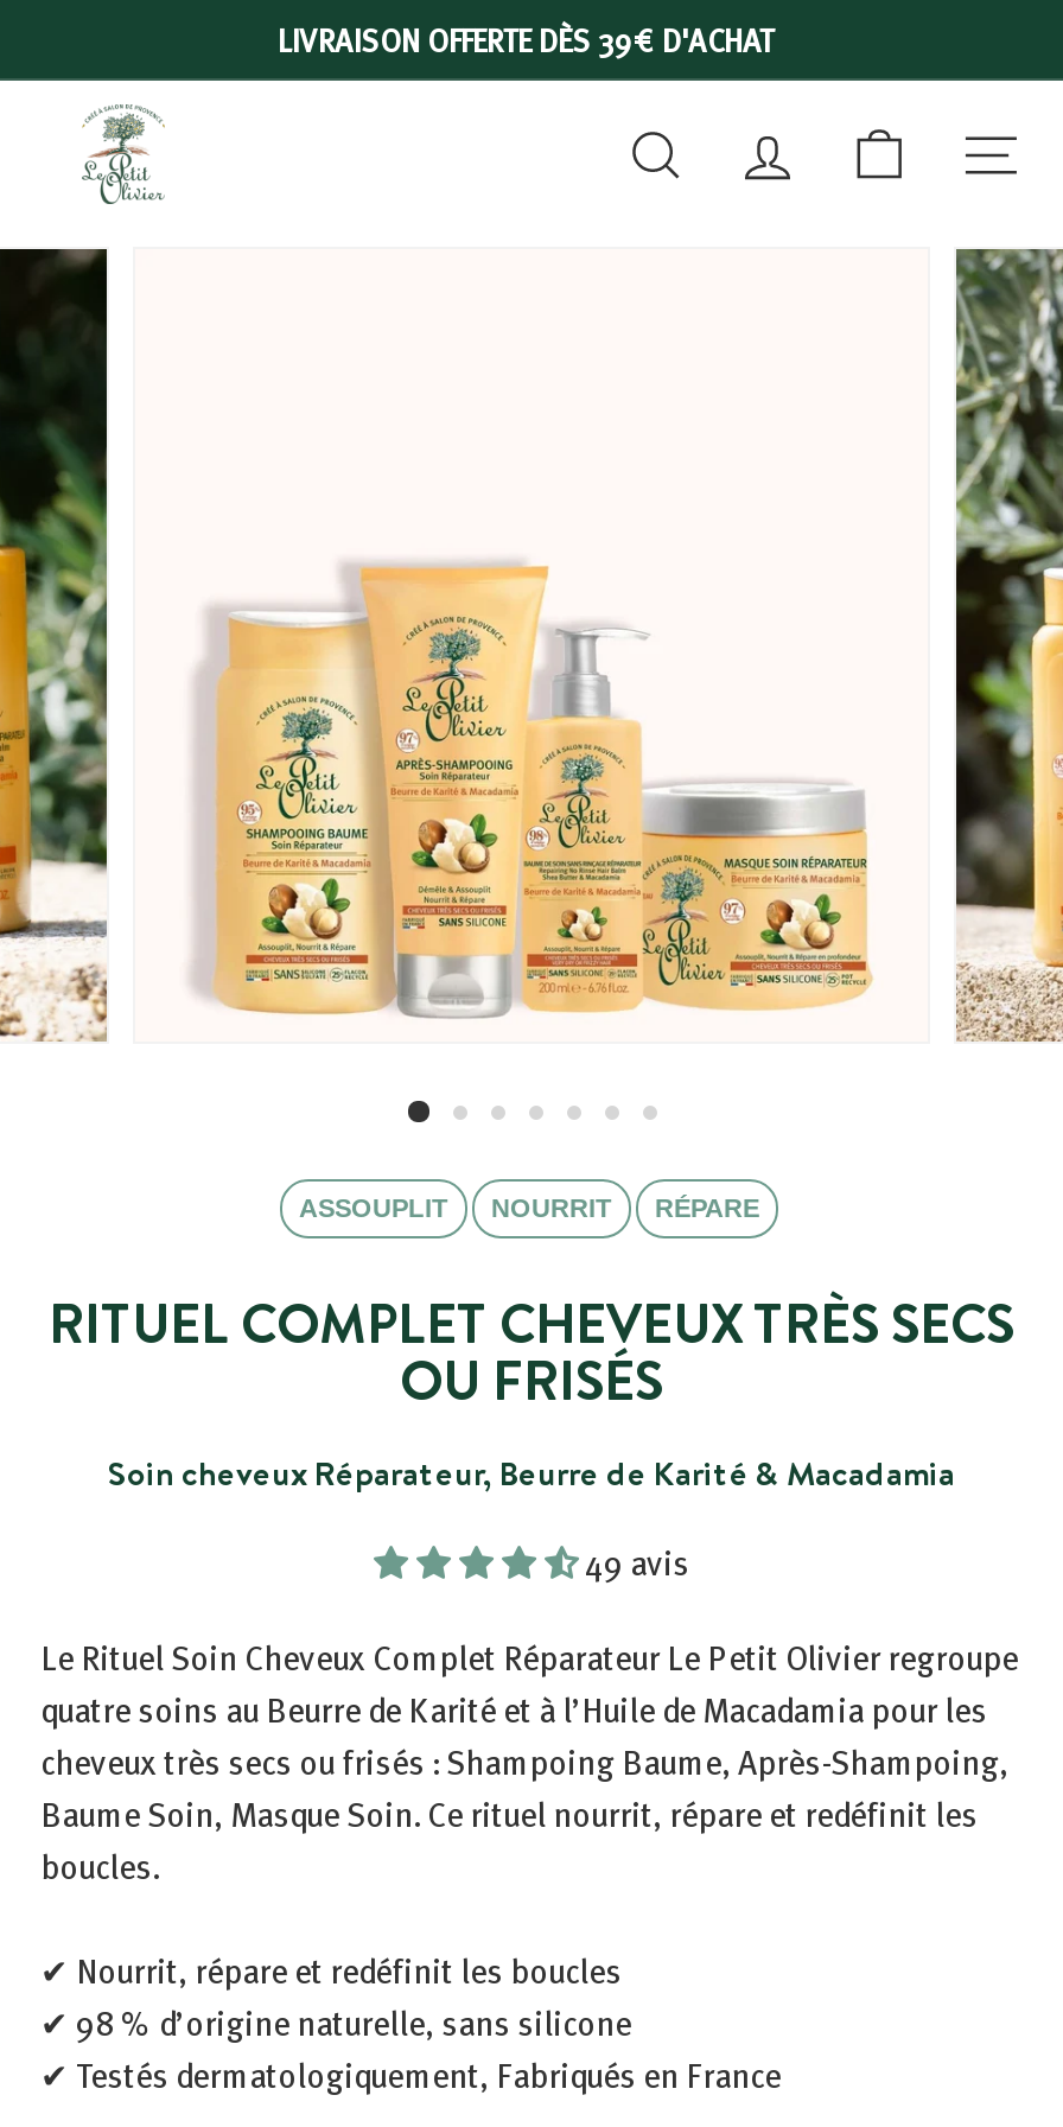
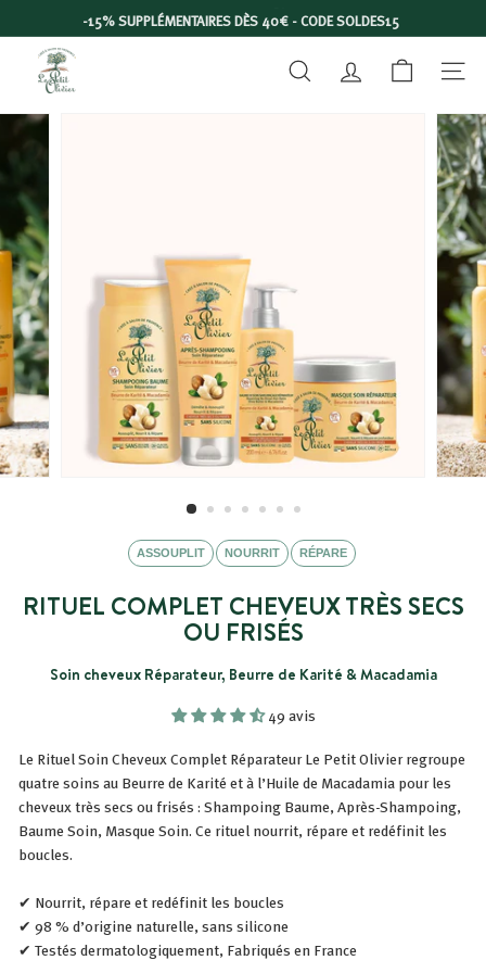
[278,17,774,64] LIVRAISON OFFERTE DÈS 39€ D'ACHAT -> [82,8,399,29] -15% SUPPLÉMENTAIRES DÈS 40€ - CODE SOLDES15

